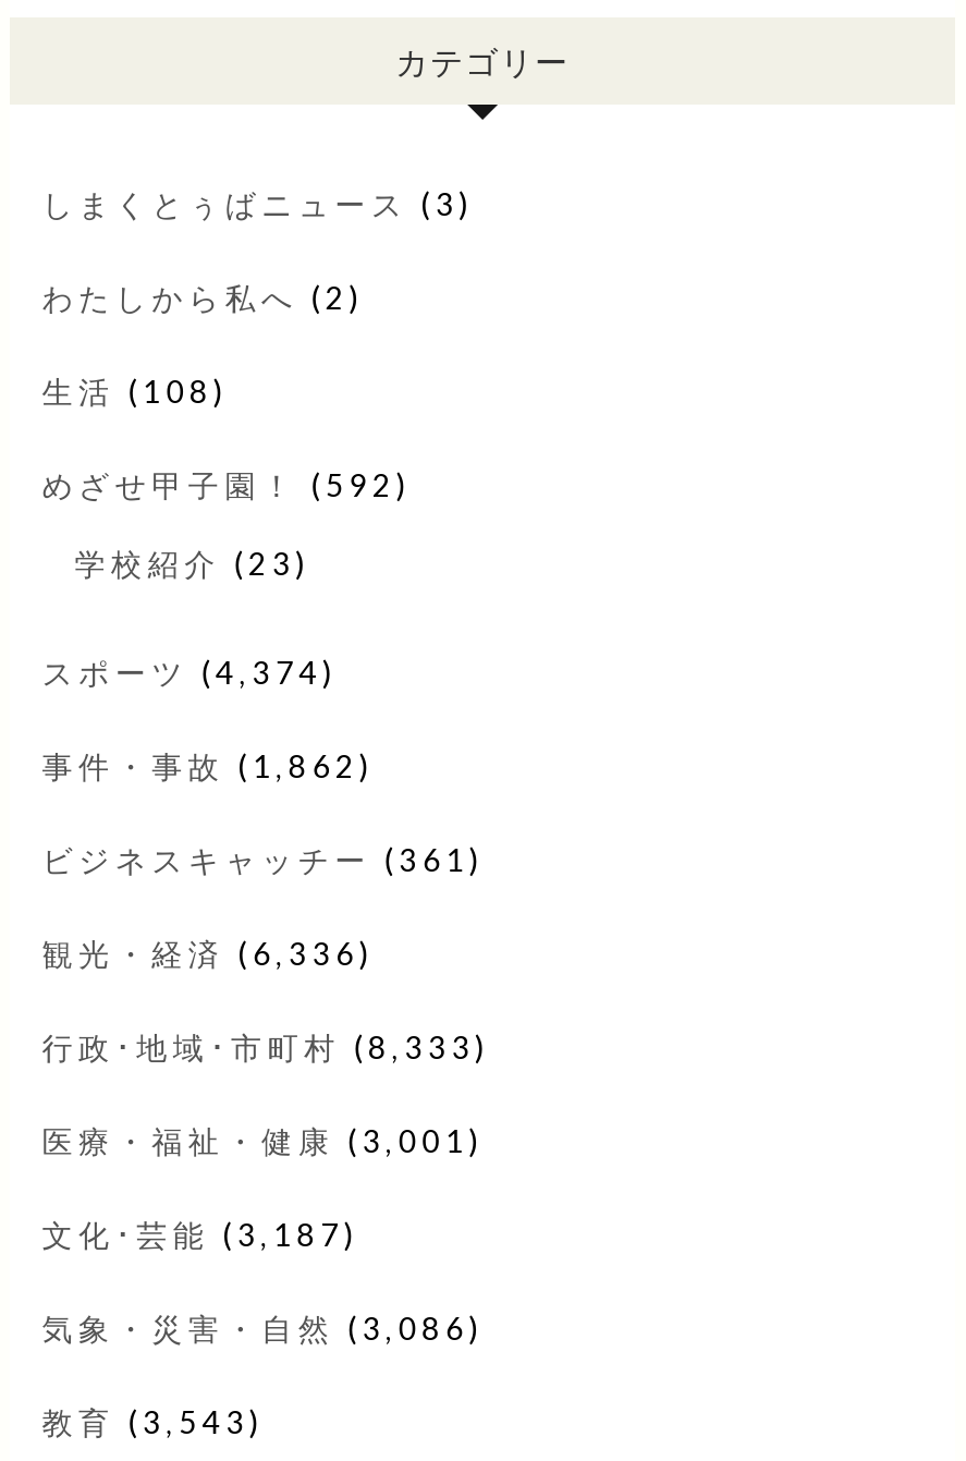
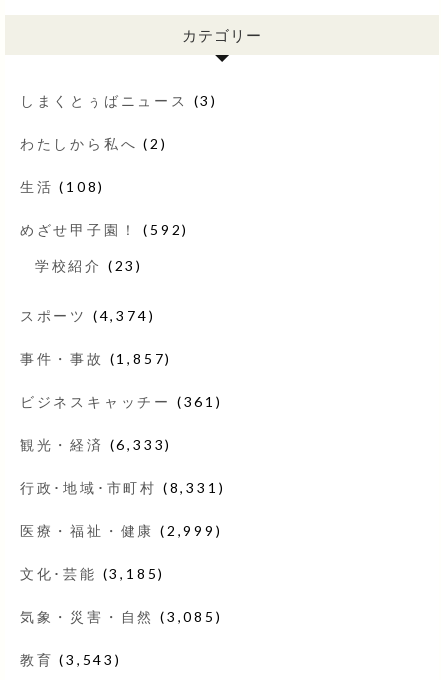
[42,747,374,784] 事件・事故(1,862) -> [20,350,172,367] 事件・事故(1,857)
[42,935,374,972] 観光・経済(6,336) -> [20,436,172,453] 観光・経済(6,333)
[42,1028,490,1065] 行政･地域･市町村(8,333) -> [20,479,225,496] 行政･地域･市町村(8,331)
[42,1122,484,1159] 医療・福祉・健康(3,001) -> [20,522,222,539] 医療・福祉・健康(2,999)
[42,1216,359,1253] 文化･芸能(3,187) -> [20,565,165,582] 文化･芸能(3,185)
[42,1309,484,1346] 気象・災害・自然(3,086) -> [20,608,222,625] 気象・災害・自然(3,085)

